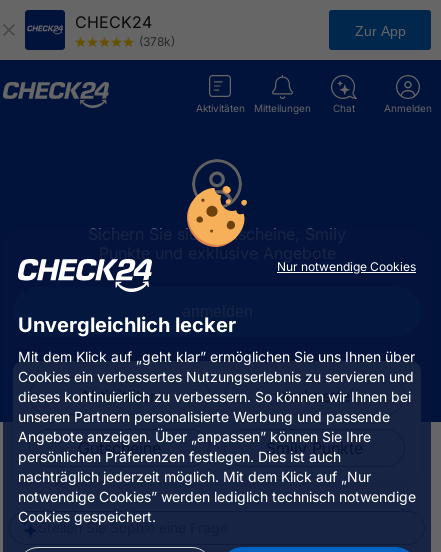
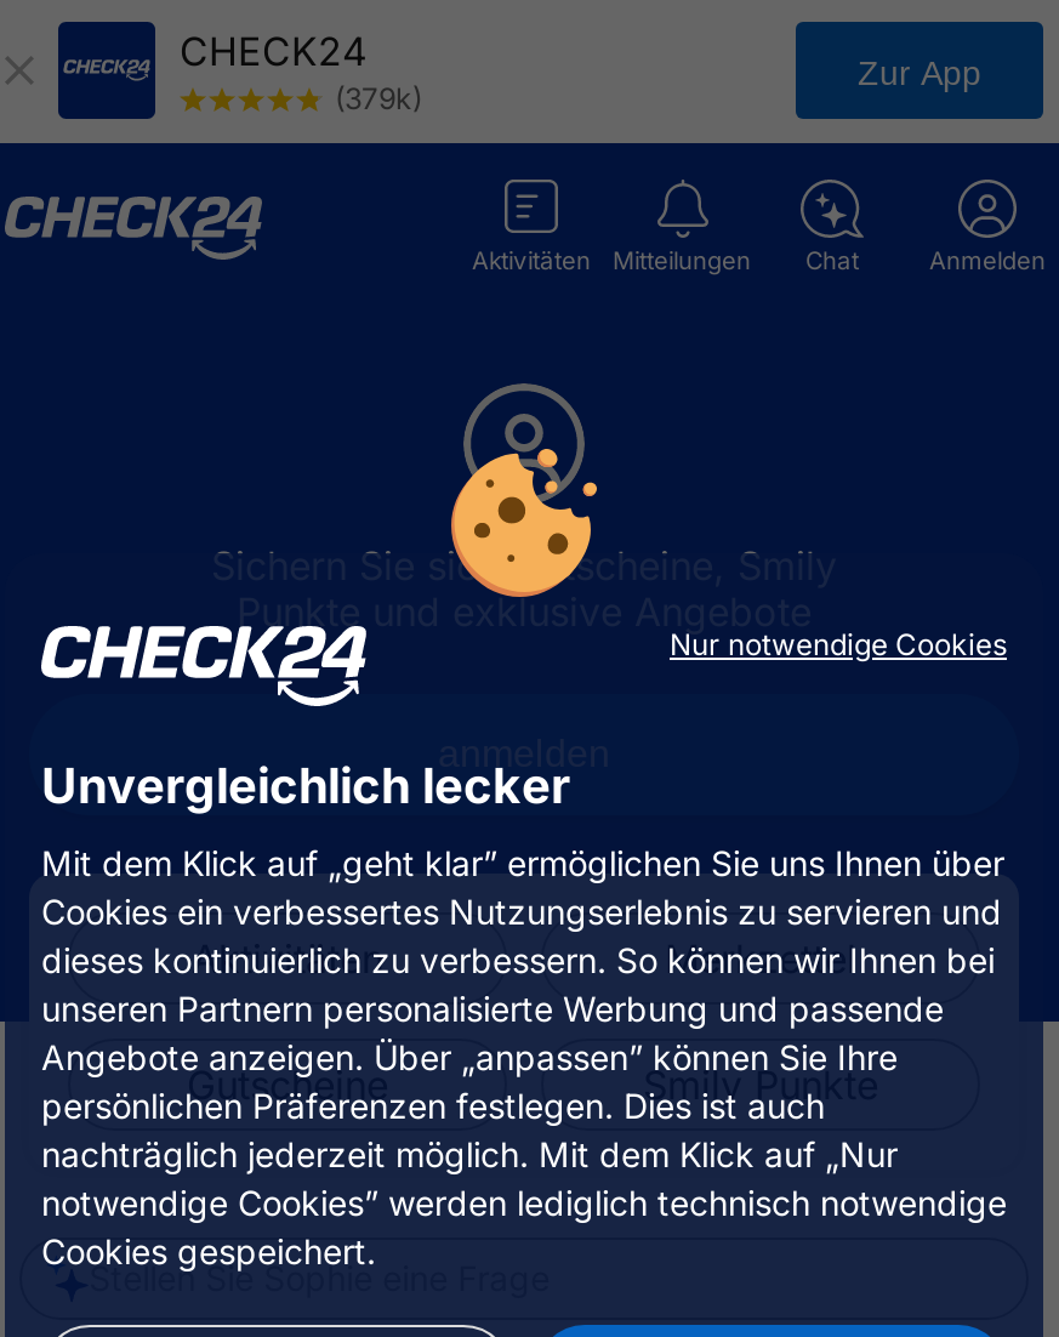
[139,34,175,49] (378k) -> [335,80,422,116] (379k)

